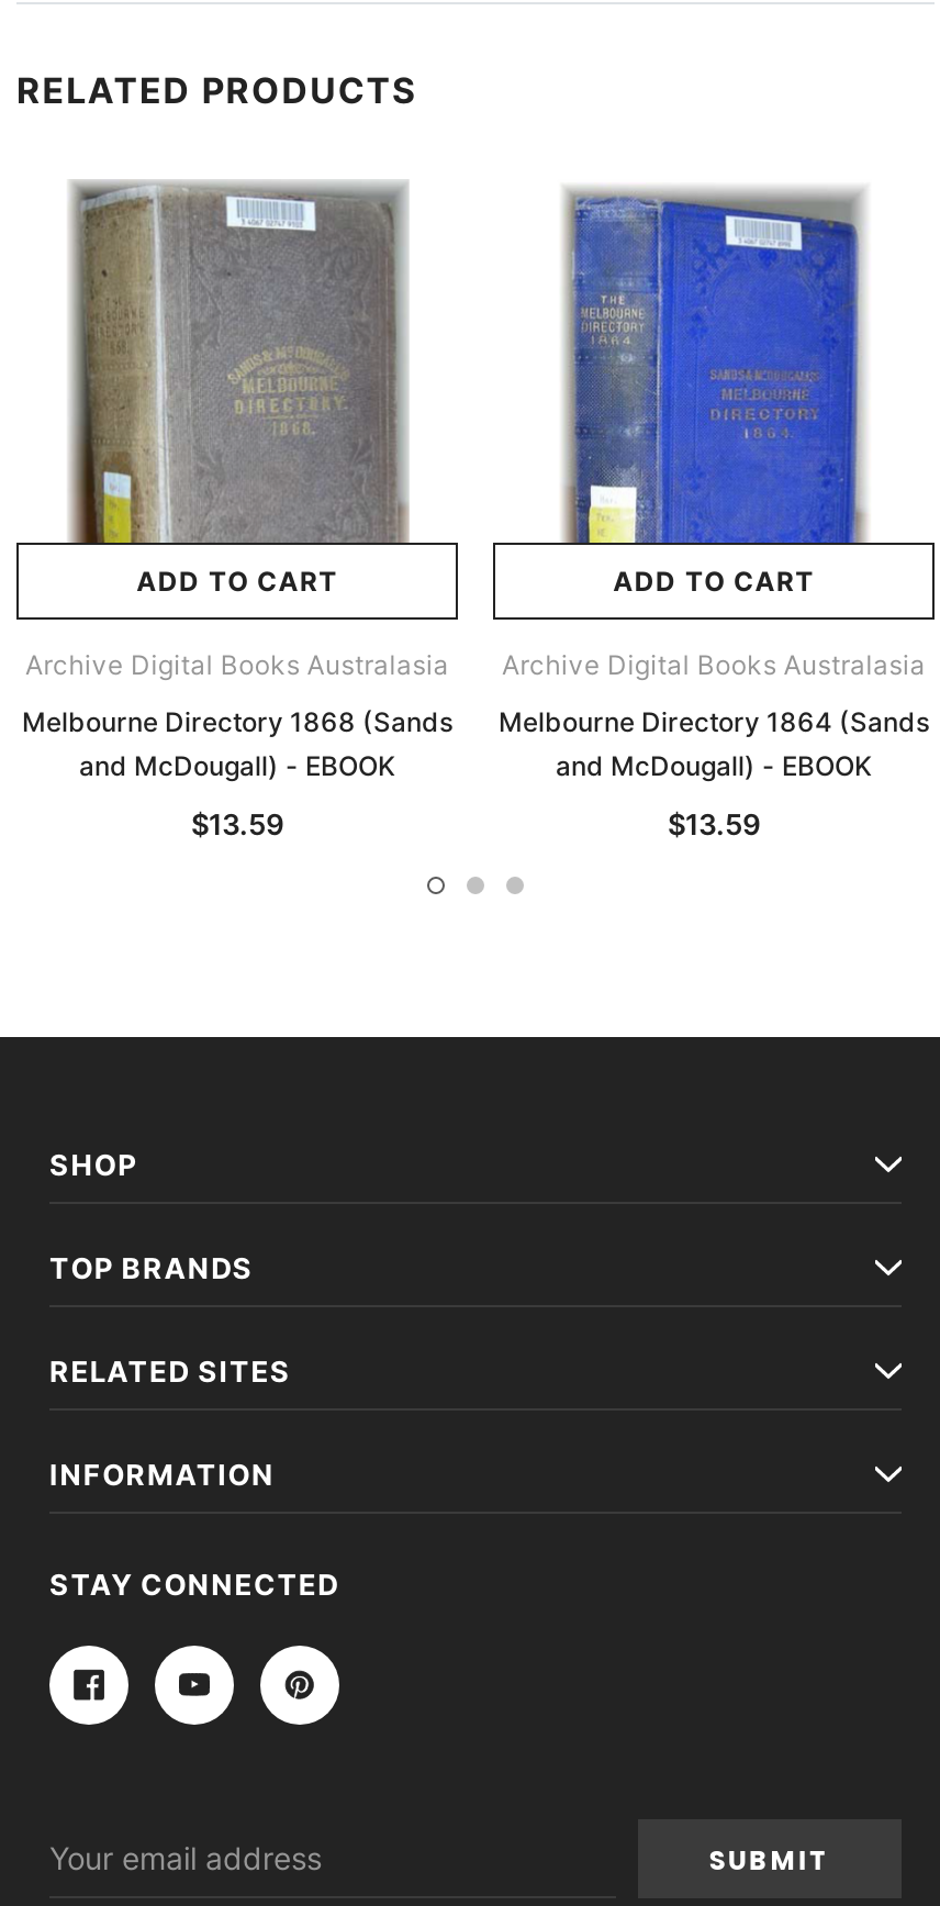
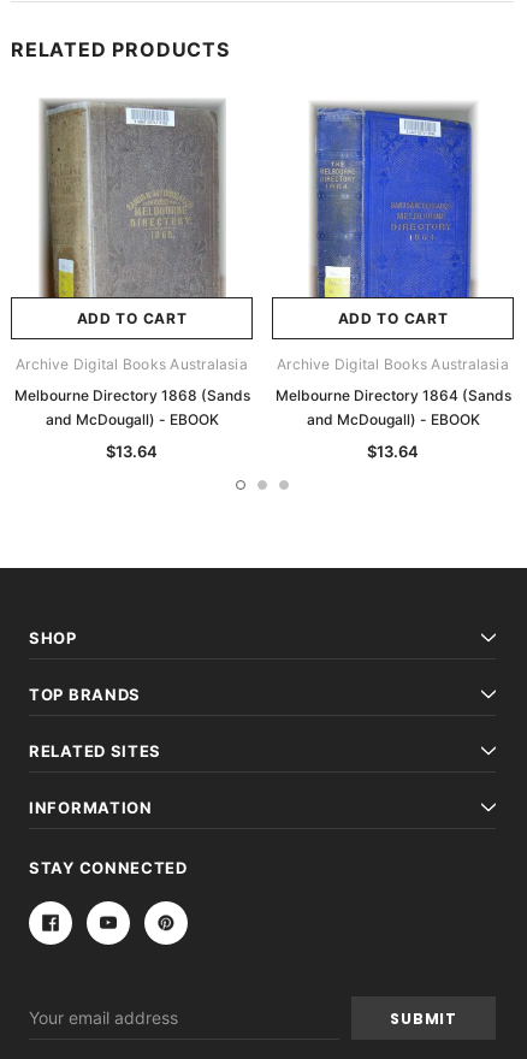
[191,807,283,842] $13.59 -> [106,442,158,461] $13.64
[668,807,760,842] $13.59 -> [367,442,419,461] $13.64

